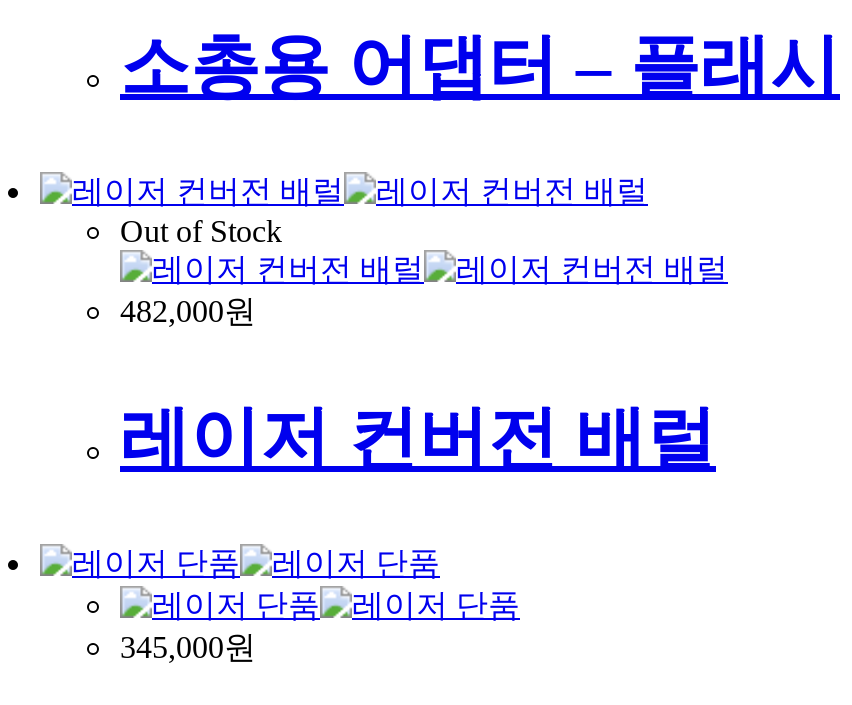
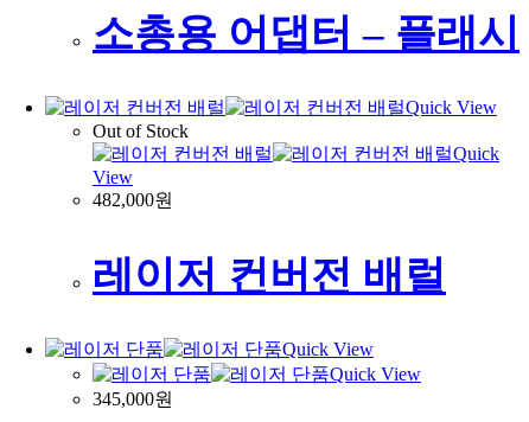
none -> [406,98,497,118] Quick View
none -> [93,144,499,188] Quick | View
none -> [282,339,421,385] Quick View | Quick View

